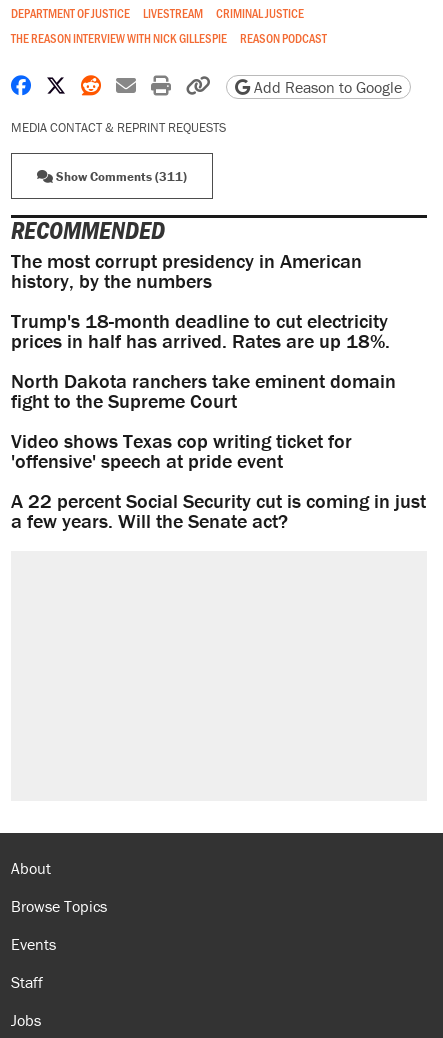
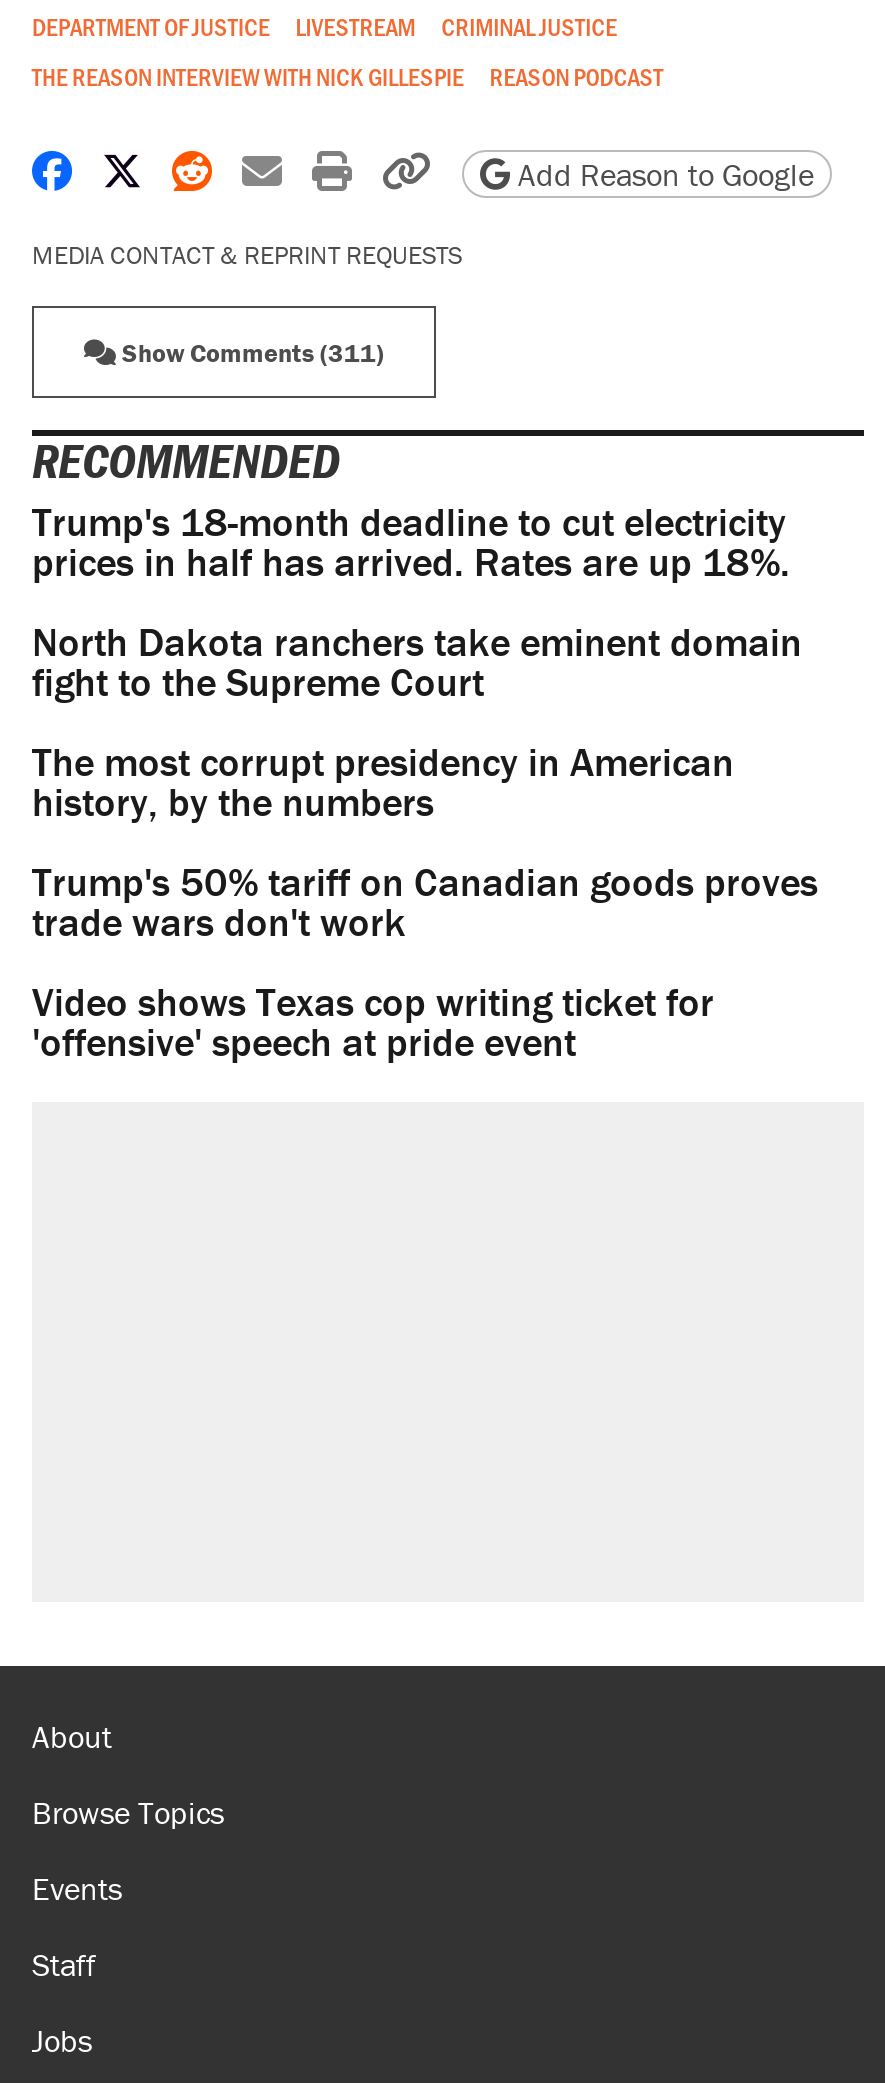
moved [11,248,362,293] -> [32,736,734,826]: The most corrupt presidency in American | history, by the numbers
moved [11,308,396,413] -> [32,496,802,706]: Trump's 18-month deadline to cut electricity | prices in half has arrived. Rates are up 18%. | North Dakota ranchers take eminent domain | fight to the Supreme Court
none -> [32,856,818,946] Trump's 50% tariff on Canadian goods proves | trade wars don't work
moved [11,428,352,473] -> [32,976,714,1066]: Video shows Texas cop writing ticket for | 'offensive' speech at pride event
[11,488,426,533] A 22 percent Social Security cut is coming in just | a few years. Will the Senate act? -> none

